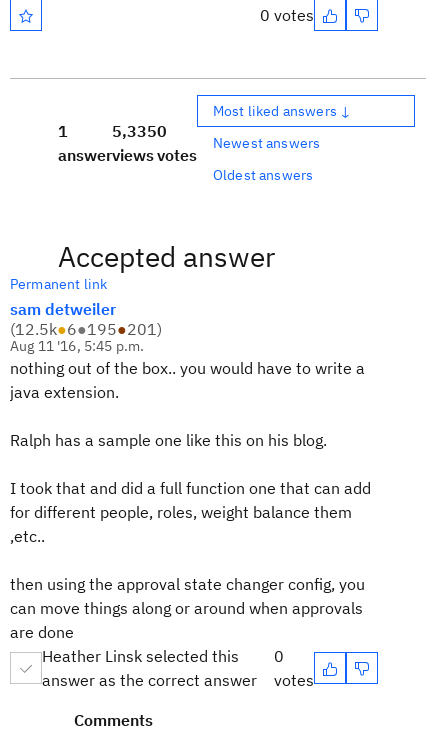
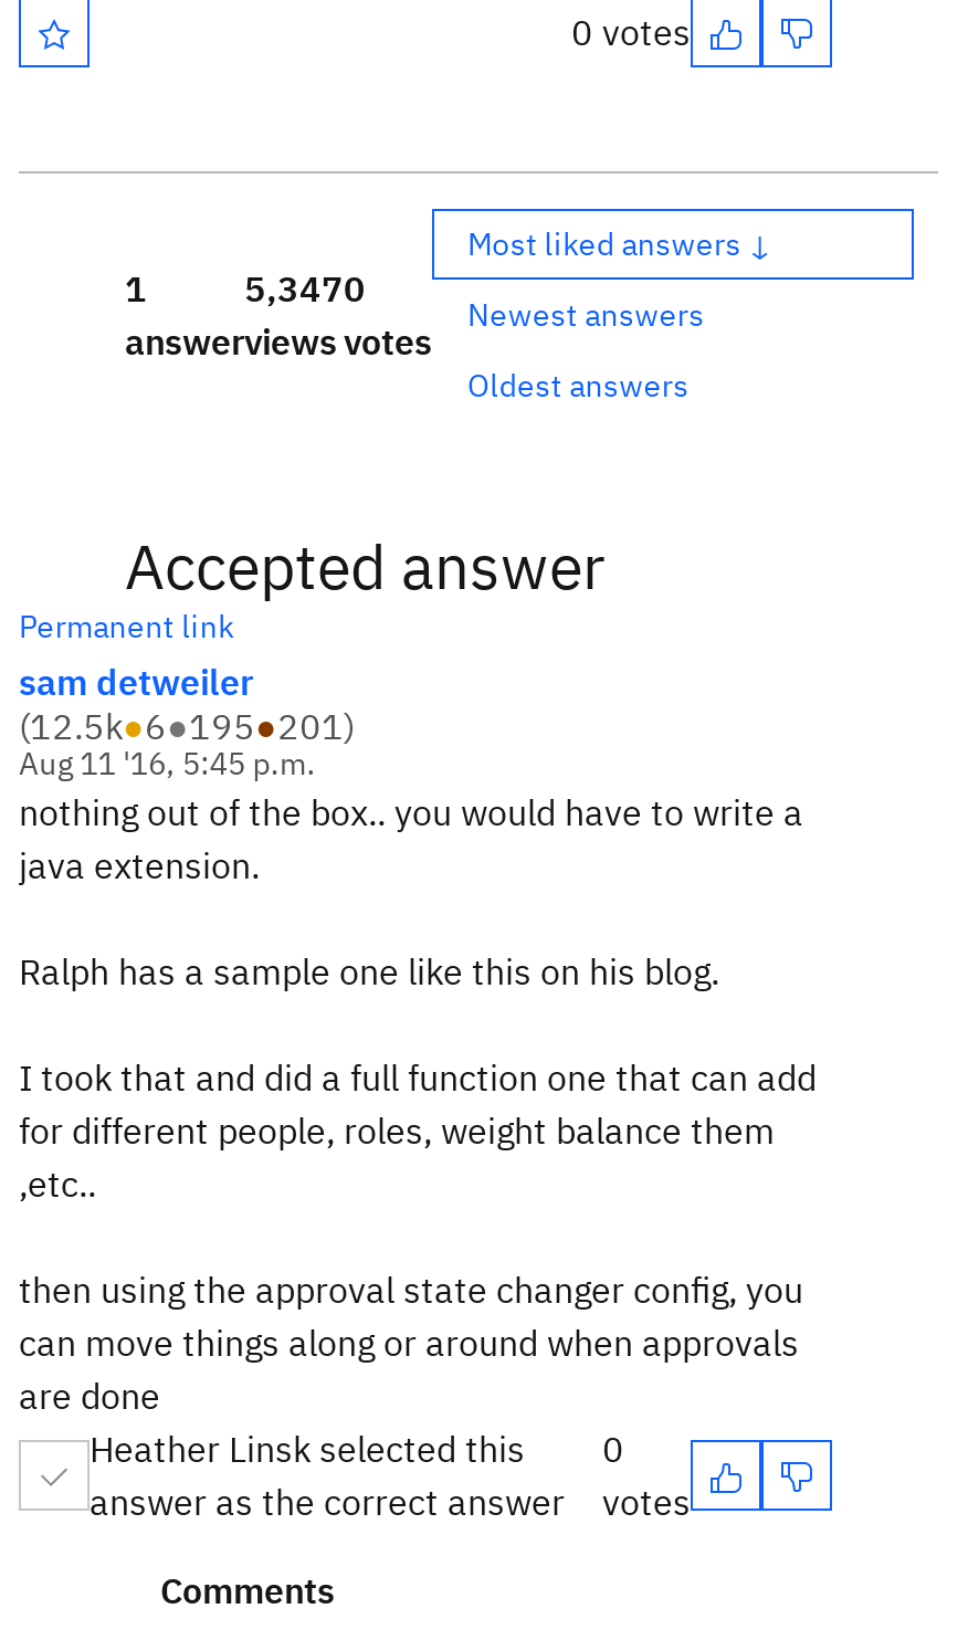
[112,121,167,141] 5,335 0 -> [244,266,366,311] 5,347 0

